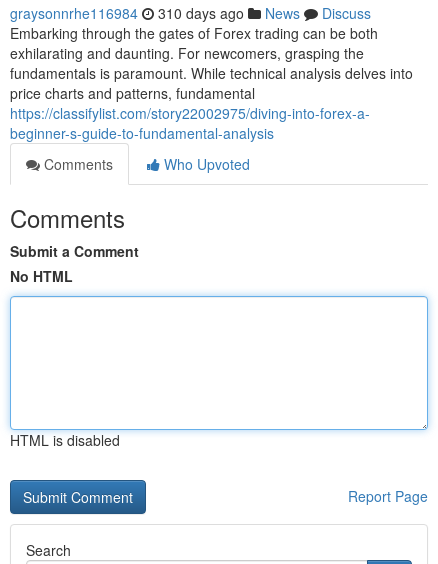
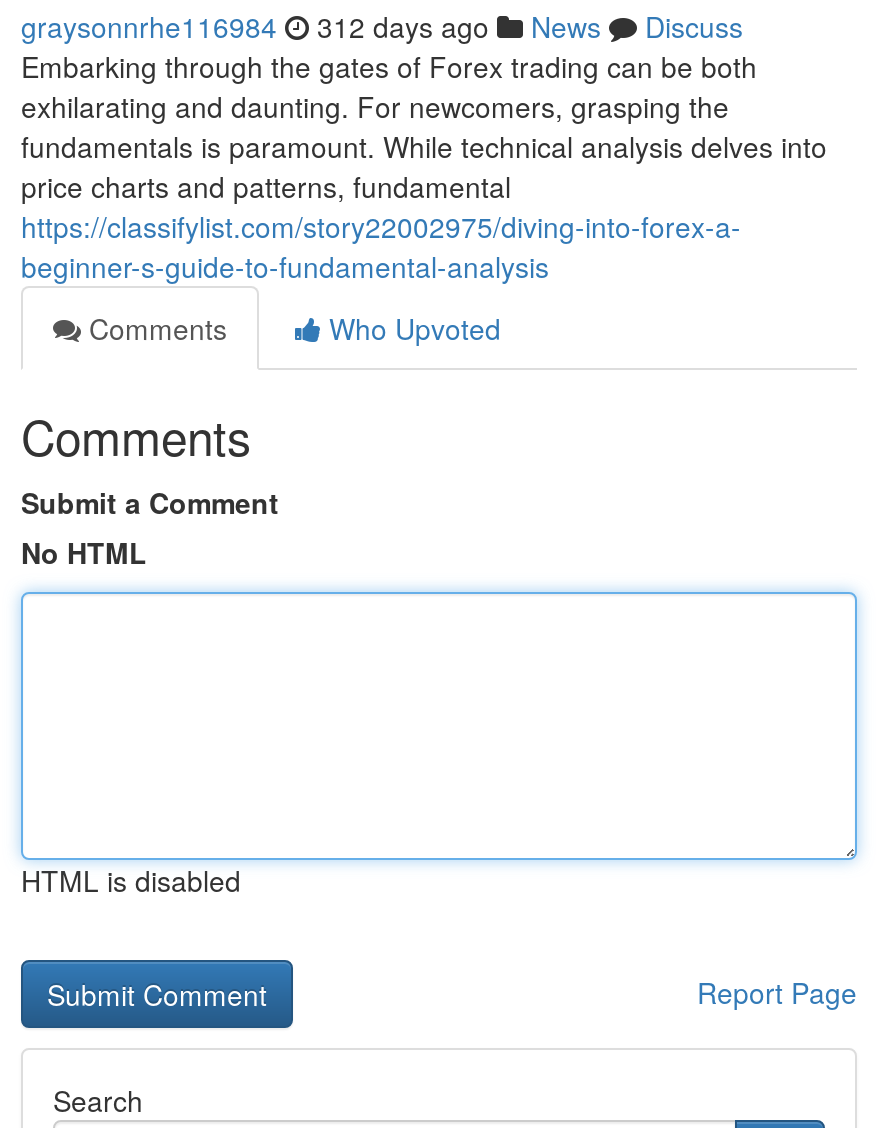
[10,3,371,23] graysonnrhe116984 310 days ago News Discuss -> [21,6,743,46] graysonnrhe116984 312 days ago News Discuss

